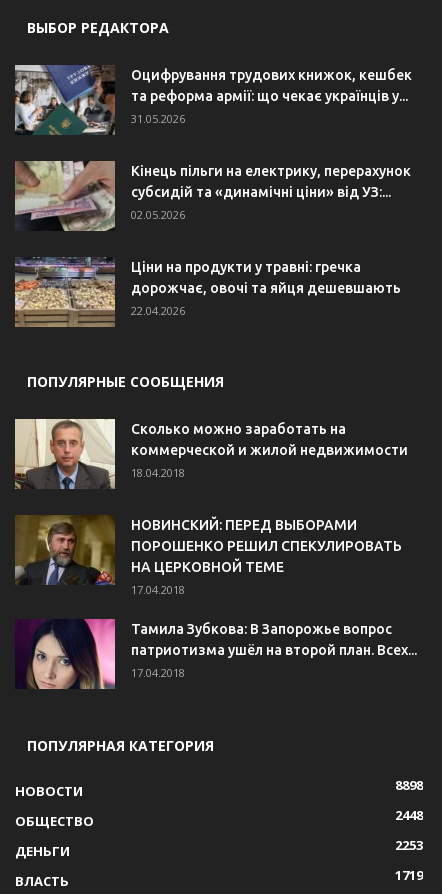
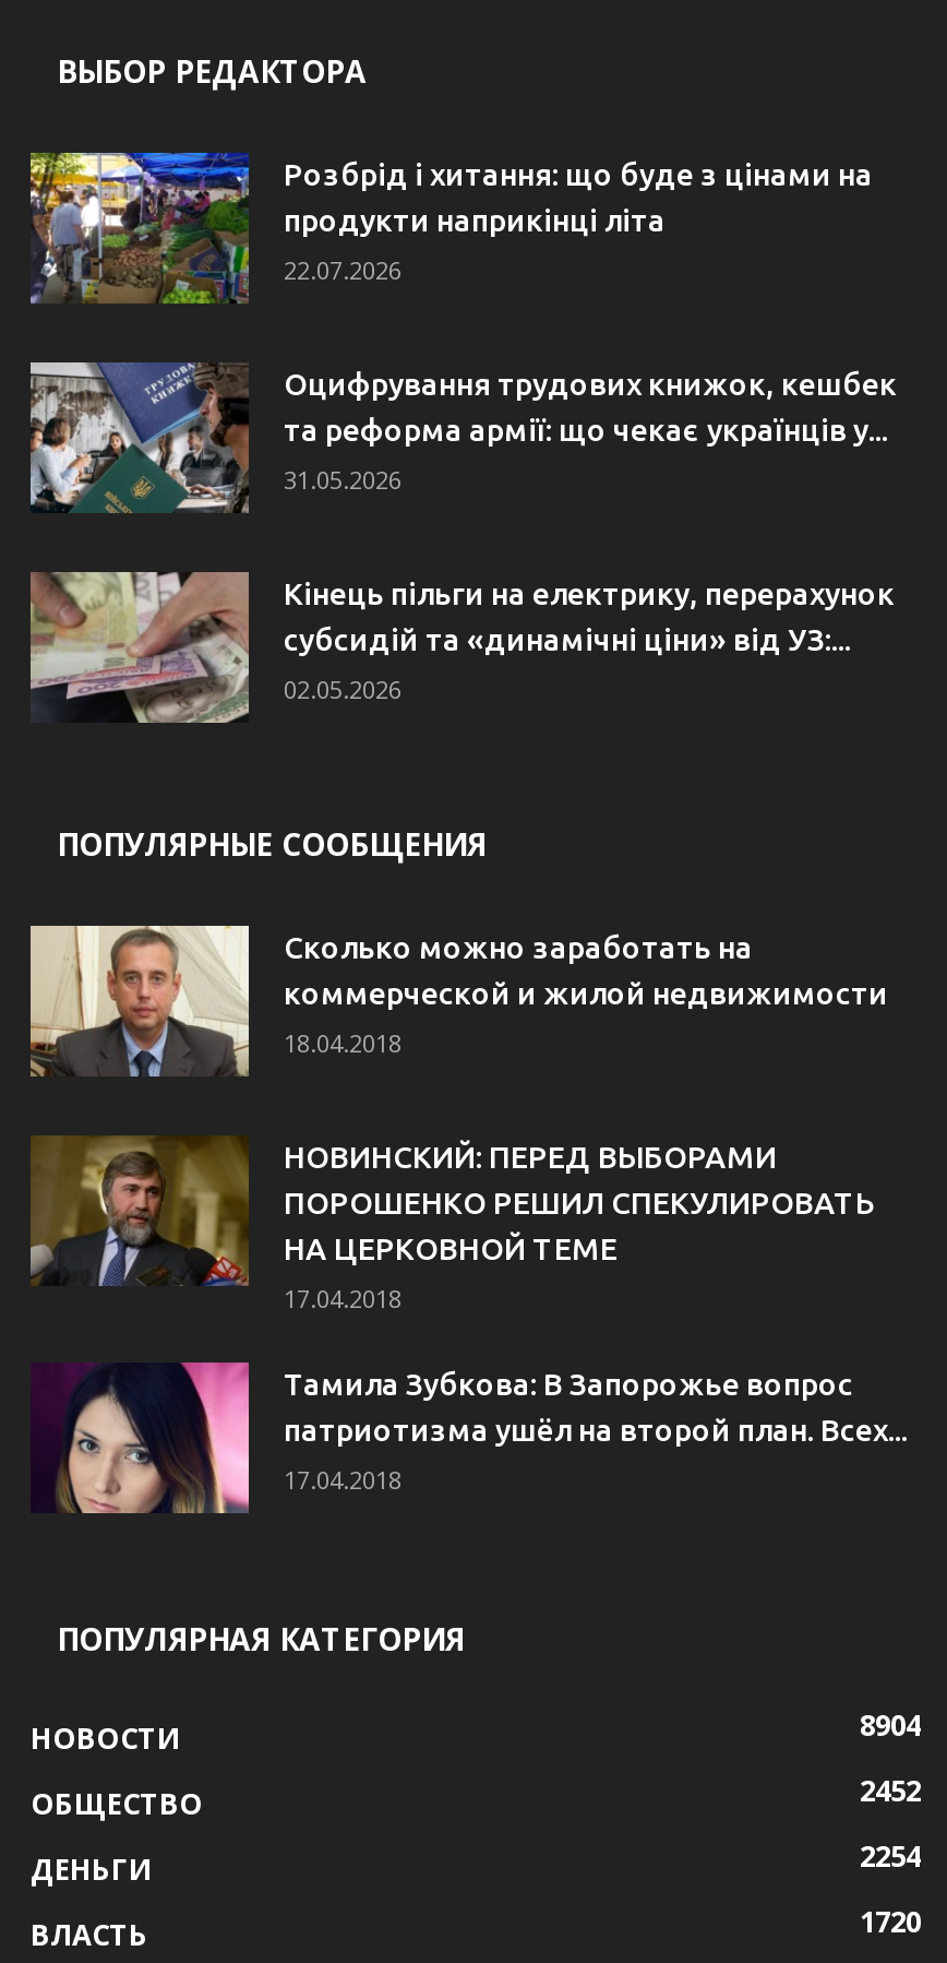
none -> [28,151,873,306] [image] | Розбрід і хитання: що буде з цінами на | продукти наприкінці літа | 22.07.2026
moved [13,64,412,222] -> [26,360,897,706]: [image] | Оцифрування трудових книжок, кешбек | та реформа армії: що чекає українців у... | 31.05.2026 | Кінець пільги на електрику, перерахунок | субсидій та «динамічні ціни» від УЗ:... | 02.05.2026
[15,257,401,328] [image] | Ціни на продукти у травні: гречка | дорожчає, овочі та яйця дешевшають | 22.04.2026 -> none
[395,776,423,794] 8898 -> [860,1706,921,1745] 8904
[395,806,423,824] 2448 -> [860,1771,921,1811] 2452
[395,836,423,854] 2253 -> [860,1837,921,1876] 2254
[395,866,423,884] 1719 -> [860,1902,921,1942] 1720

